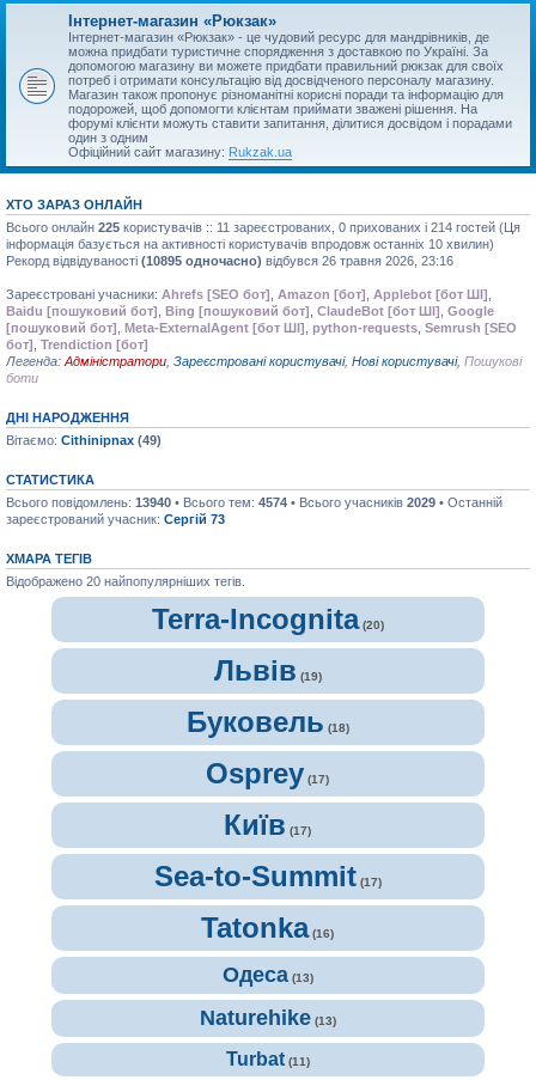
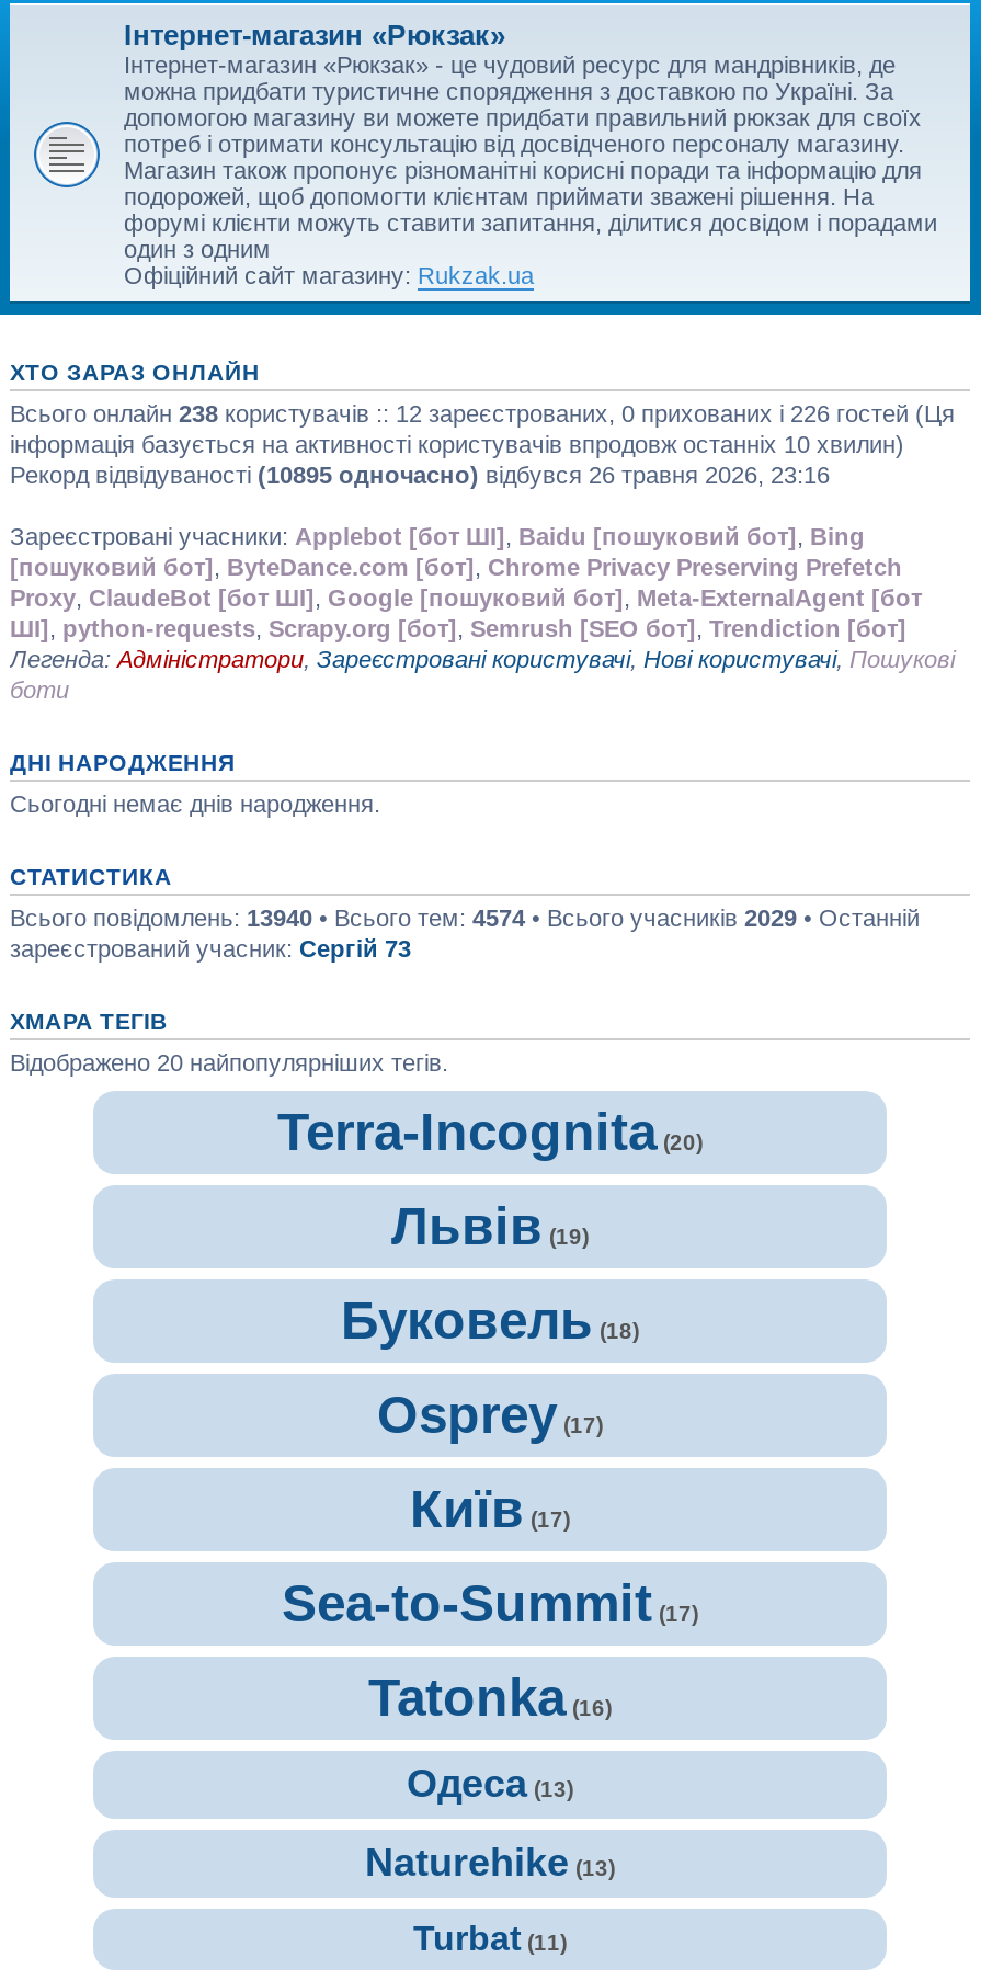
[6,220,520,234] Всього онлайн 225 користувачів :: 11 зареєстрованих, 0 прихованих і 214 гостей (Ця -> [10,400,955,426] Всього онлайн 238 користувачів :: 12 зареєстрованих, 0 прихованих і 226 гостей (Ця
[6,287,517,352] Зареєстровані учасники: Ahrefs [SEO бот], Amazon [бот], Applebot [бот ШІ], | Baidu [пошуковий бот], Bing [пошуковий бот], ClaudeBot [бот ШІ], Google | [пошуковий бот], Meta-ExternalAgent [бот ШІ], python-requests, Semrush [SEO | бот], Trendiction [бот] -> [10,523,922,641] Зареєстровані учасники: Applebot [бот ШІ], Baidu [пошуковий бот], Bing | [пошуковий бот], ByteDance.com [бот], Chrome Privacy Preserving Prefetch | Proxy, ClaudeBot [бот ШІ], Google [пошуковий бот], Meta-ExternalAgent [бот | ШІ], python-requests, Scrapy.org [бот], Semrush [SEO бот], Trendiction [бот]
[6,433,162,447] Вітаємо: Cithinipnax (49) -> [10,790,380,817] Сьогодні немає днів народження.

